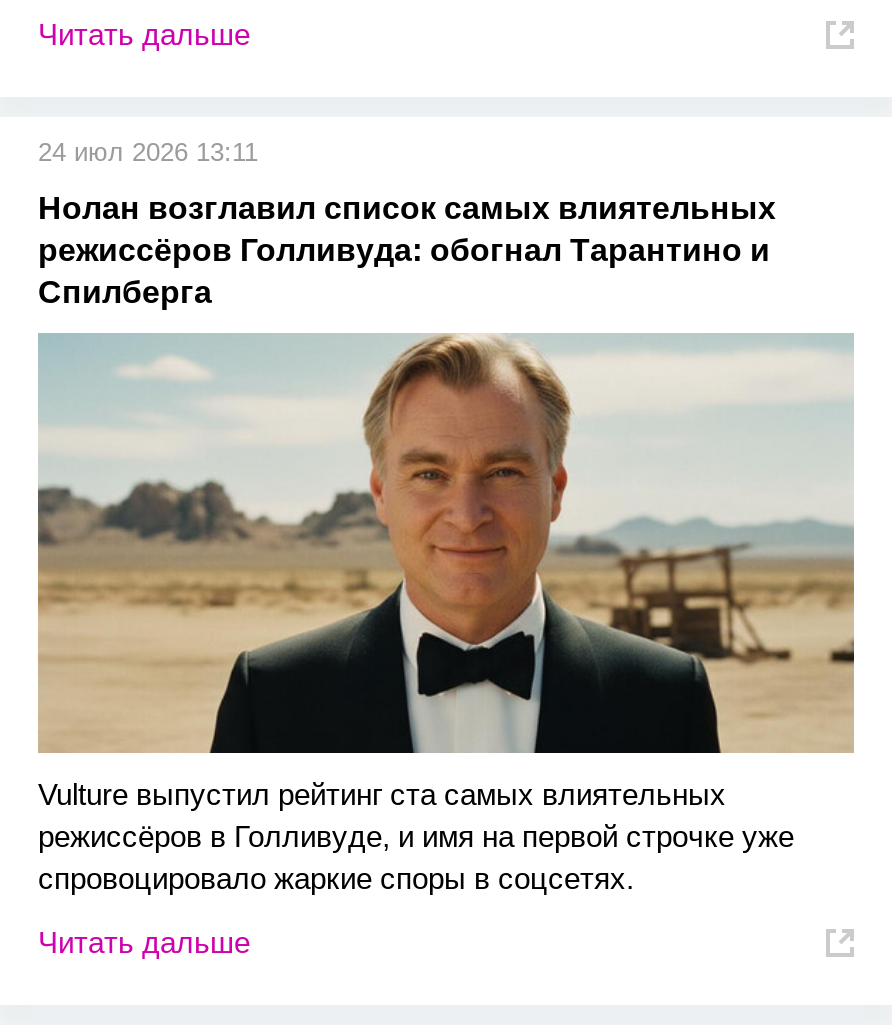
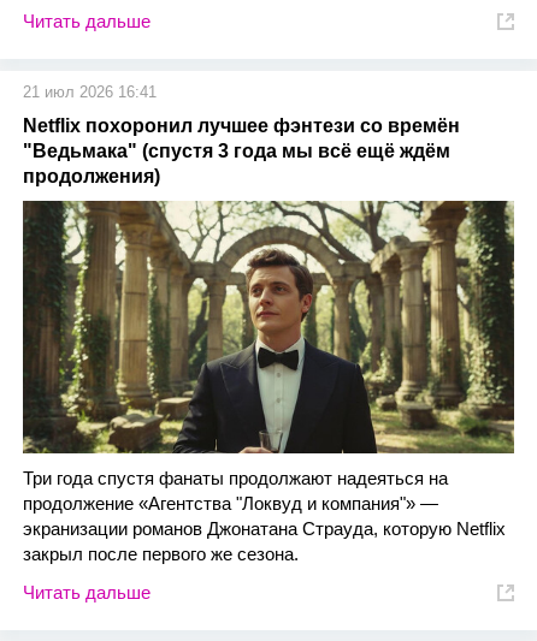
[38,137,258,167] 24 июл 2026 13:11 -> [23,83,157,101] 21 июл 2026 16:41
[38,191,776,309] Нолан возглавил список самых влиятельных | режиссёров Голливуда: обогнал Тарантино и | Спилберга -> [23,115,460,186] Netflix похоронил лучшее фэнтези со времён | "Ведьмака" (спустя 3 года мы всё ещё ждём | продолжения)
[36,333,856,895] [image] | Vulture выпустил рейтинг ста самых влиятельных | режиссёров в Голливуде, и имя на первой строчке уже | спровоцировало жаркие споры в соцсетях. -> [22,200,515,564] [image] | Три года спустя фанаты продолжают надеяться на | продолжение «Агентства "Локвуд и компания"» — | экранизации романов Джонатана Страуда, которую Netflix | закрыл после первого же сезона.

